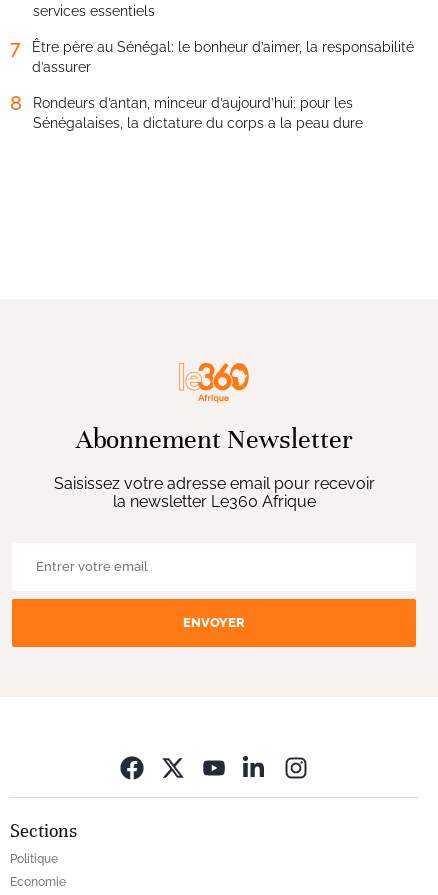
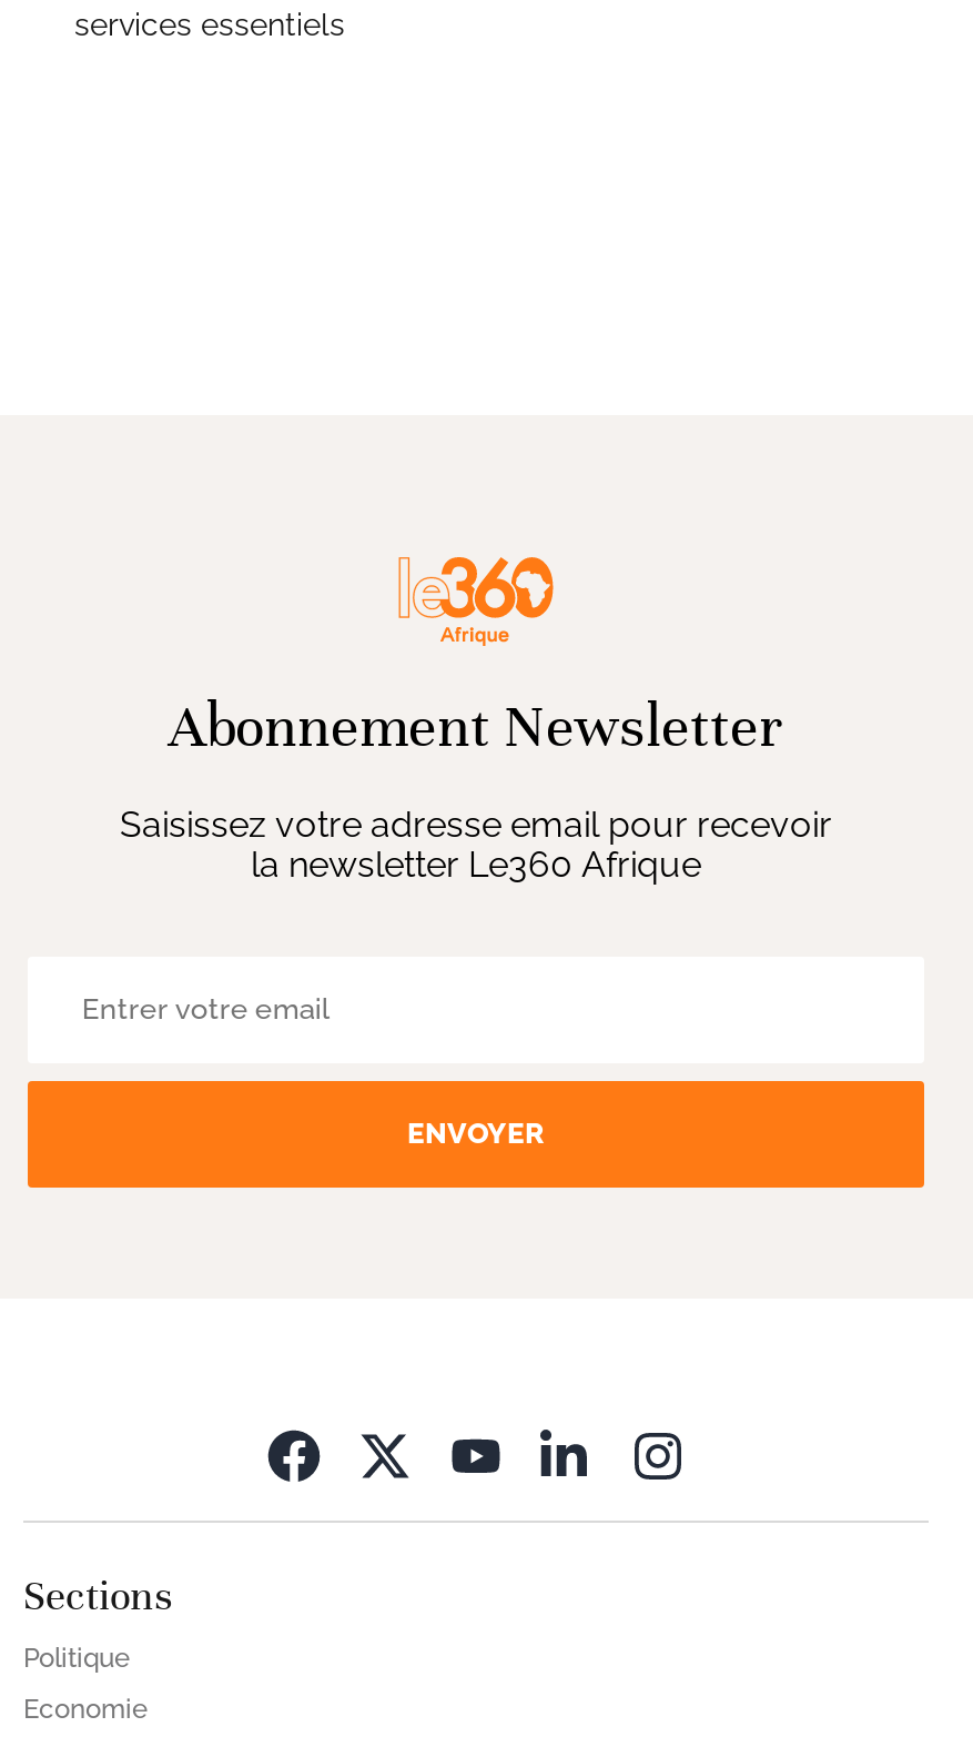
[10,35,414,131] 7 | Être père au Sénégal: le bonheur d’aimer, la responsabilité | d’assurer | 8 | Rondeurs d’antan, minceur d’aujourd’hui: pour les | Sénégalaises, la dictature du corps a la peau dure -> none

